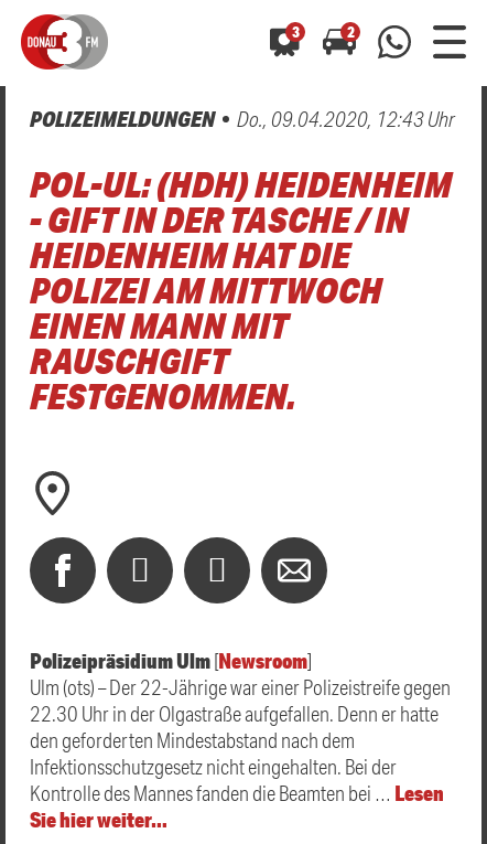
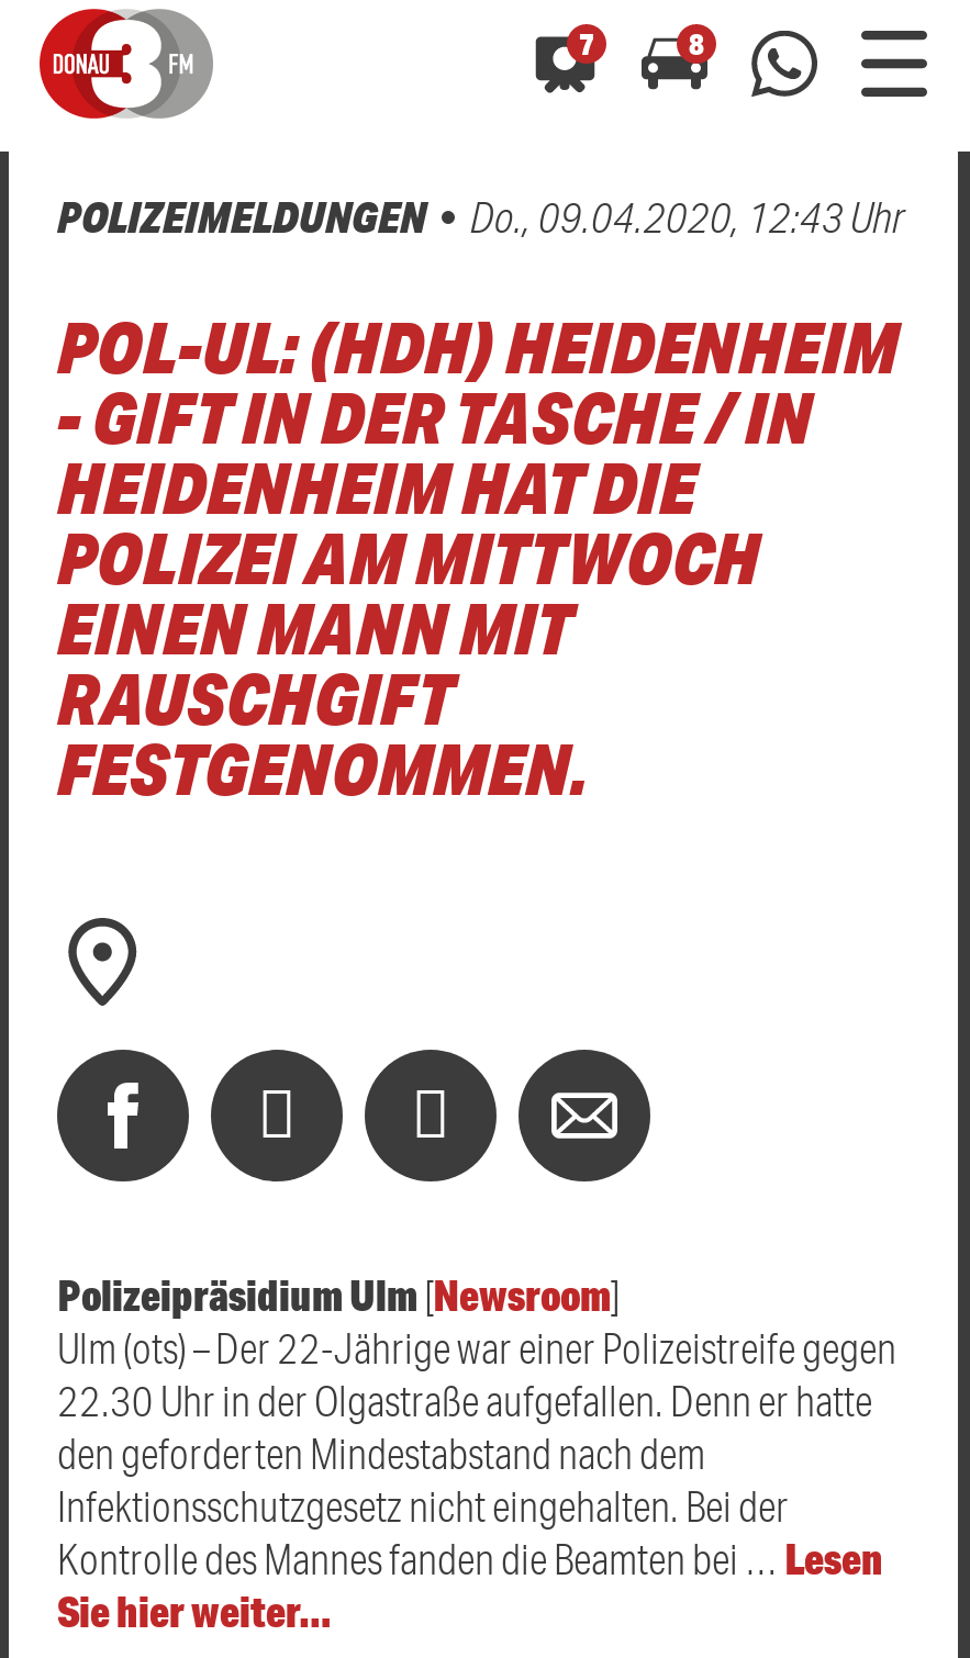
[291,22,299,42] 3 -> [579,24,594,64] 7
[347,22,354,42] 2 -> [689,24,704,64] 8

